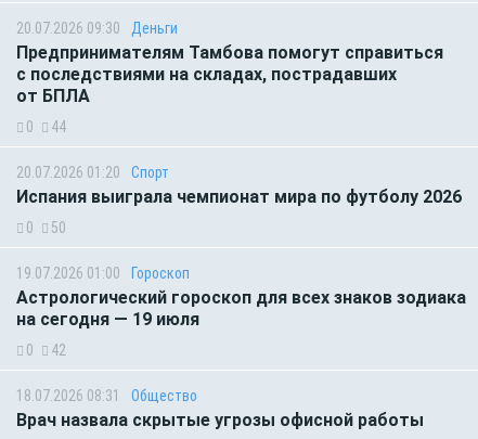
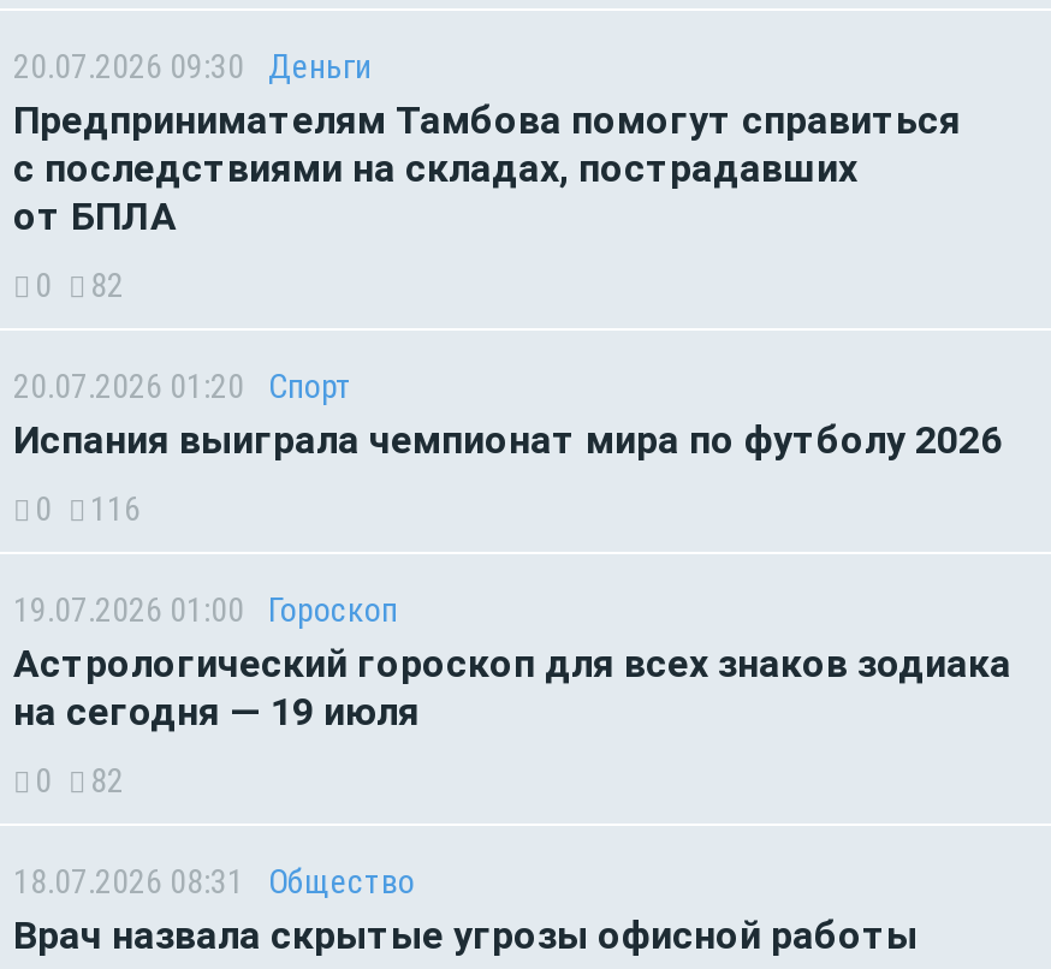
[26,118,66,135] 0 44 -> [35,265,124,303] 0 82
[26,219,66,236] 0 50 -> [35,489,141,527] 0 116
[26,341,66,358] 0 42 -> [35,760,124,799] 0 82

